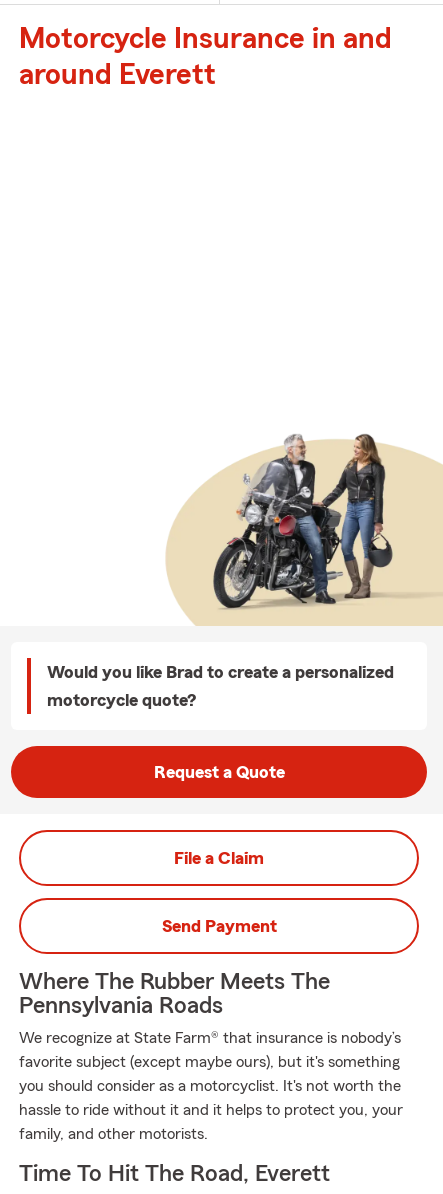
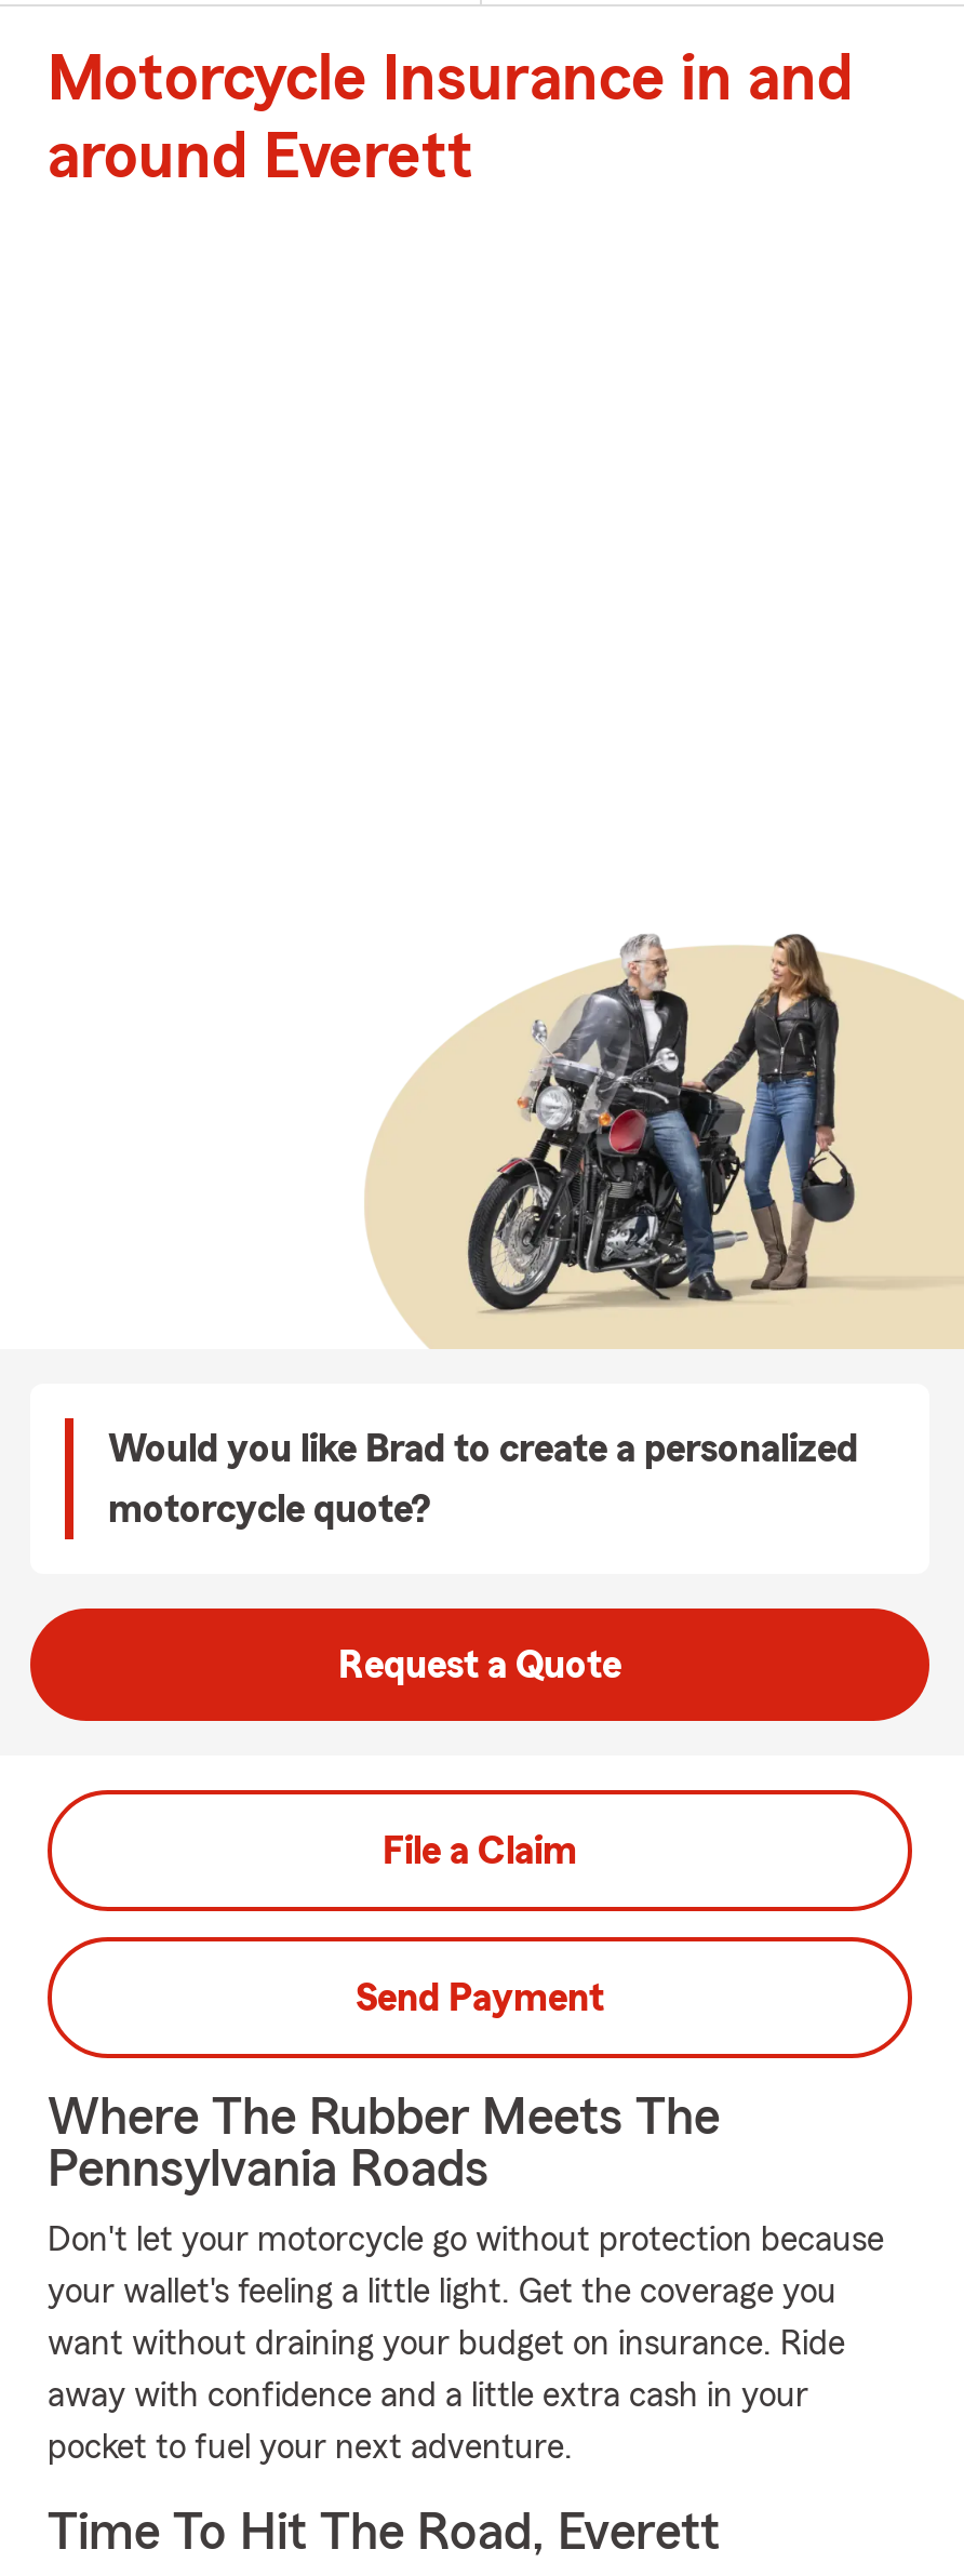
[19,1030,401,1046] We recognize at State Farm® that insurance is nobody’s -> [48,2223,884,2257] Don't let your motorcycle go without protection because
[19,1054,400,1070] favorite subject (except maybe ours), but it's something -> [48,2274,836,2309] your wallet's feeling a little light. Get the coverage you
[19,1078,401,1094] you should consider as a motorcyclist. It's not worth the -> [48,2326,845,2361] want without draining your budget on insurance. Ride
[19,1102,403,1118] hassle to ride without it and it helps to protect you, your -> [48,2378,808,2413] away with confidence and a little extra cash in your
[19,1126,208,1142] family, and other motorists. -> [48,2430,573,2465] pocket to fuel your next adventure.

